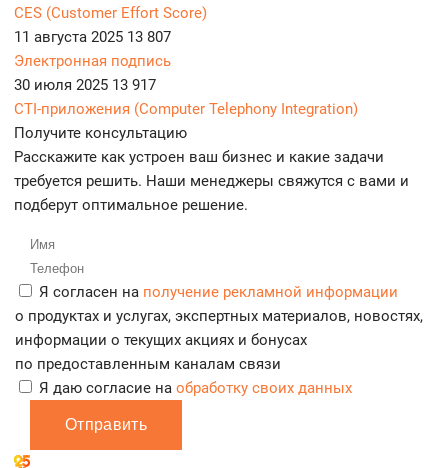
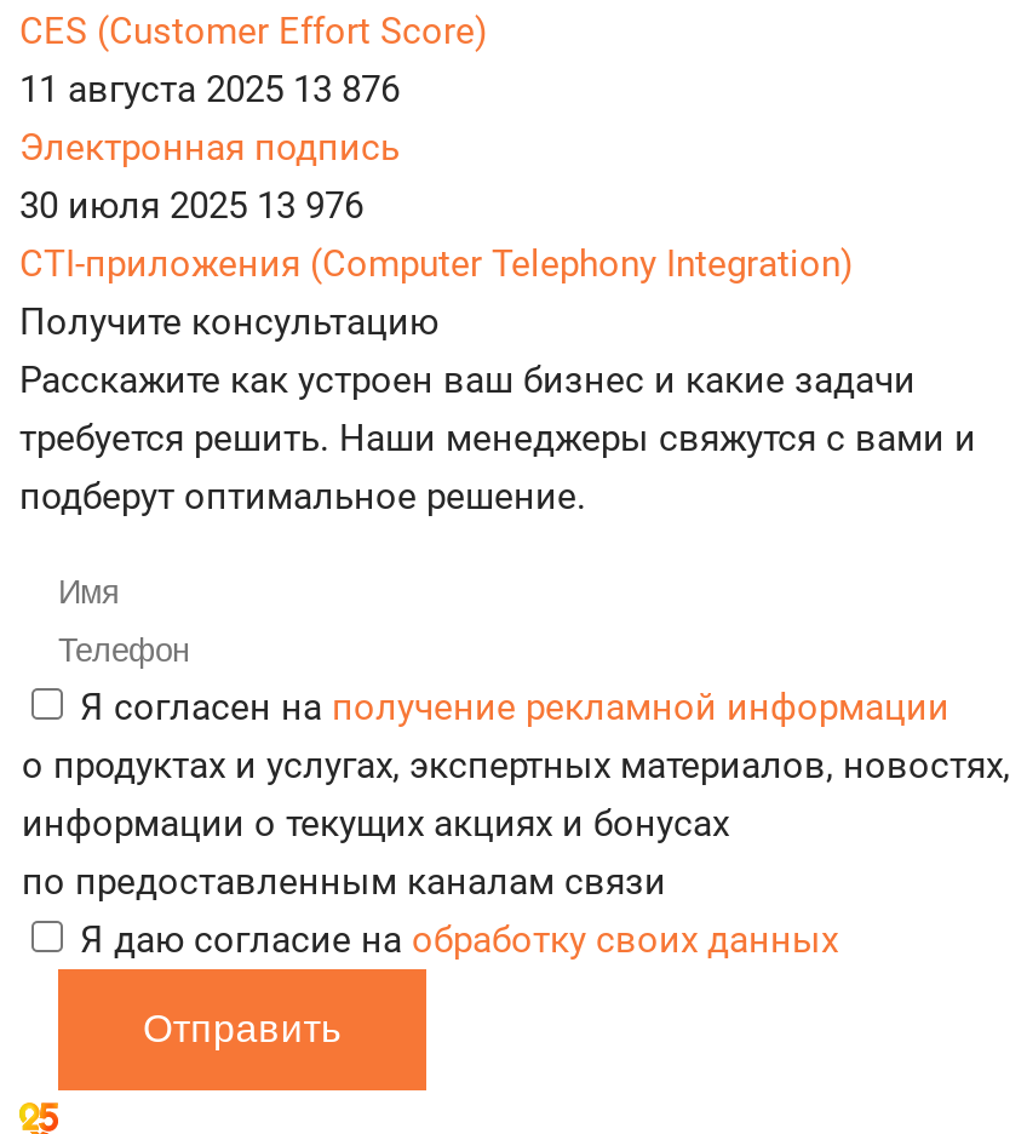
[14,28,171,46] 11 августа 2025 13 807 -> [19,68,400,112] 11 августа 2025 13 876
[14,76,156,94] 30 июля 2025 13 917 -> [19,185,363,228] 30 июля 2025 13 976

